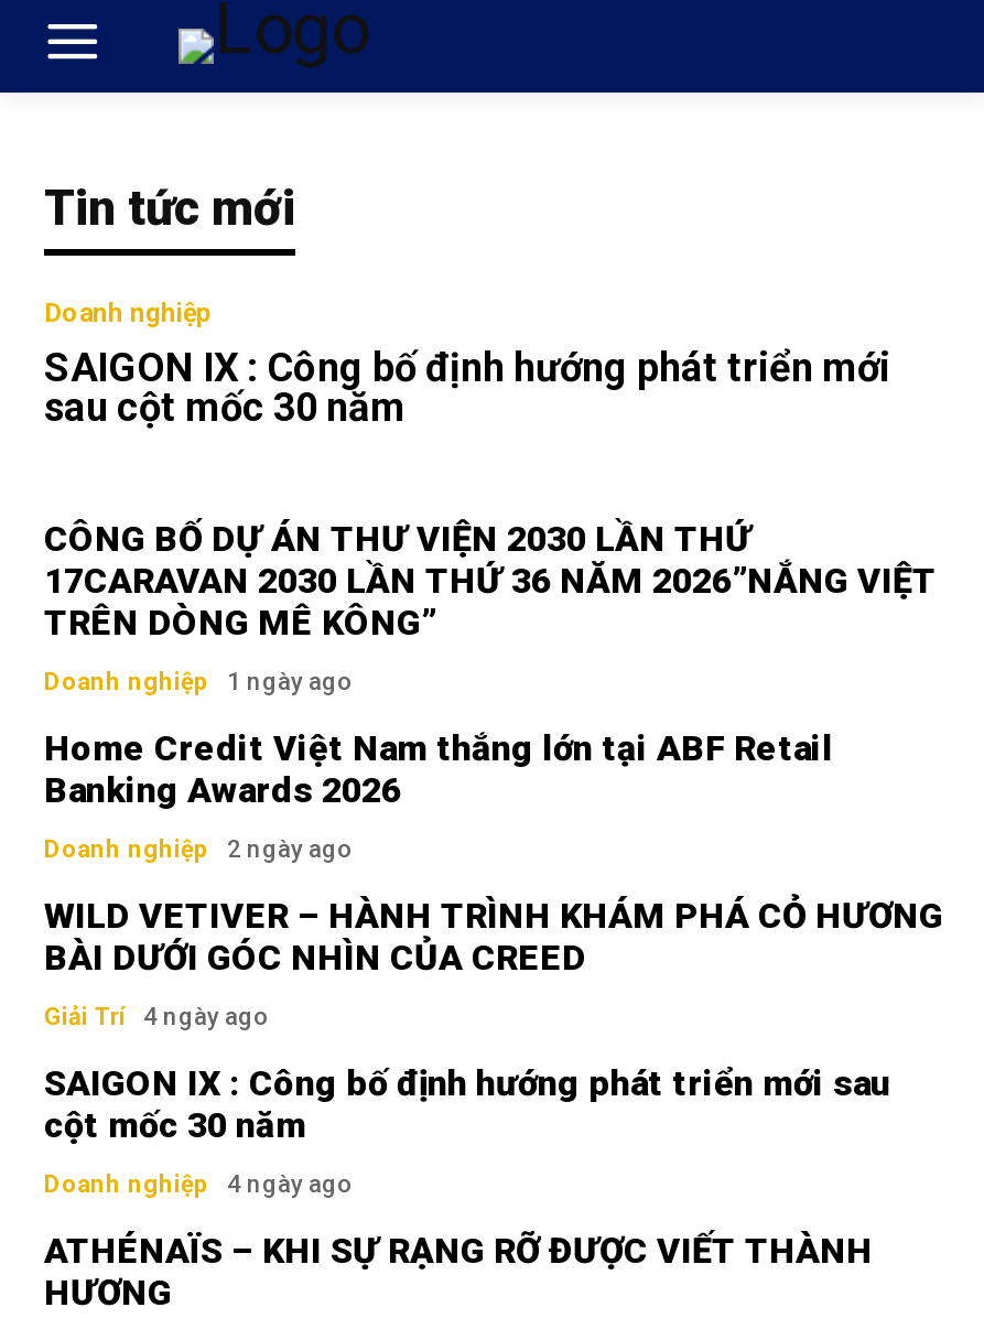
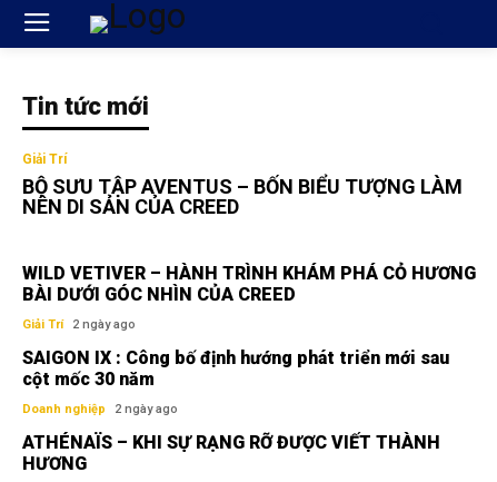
[44,298,937,865] Doanh nghiệp | SAIGON IX : Công bố định hướng phát triển mới | sau cột mốc 30 năm | CÔNG BỐ DỰ ÁN THƯ VIỆN 2030 LẦN THỨ | 17CARAVAN 2030 LẦN THỨ 36 NĂM 2026”NẮNG VIỆT | TRÊN DÒNG MÊ KÔNG” | Doanh nghiệp | 1 ngày ago | Home Credit Việt Nam thắng lớn tại ABF Retail | Banking Awards 2026 | Doanh nghiệp | 2 ngày ago -> [22,152,463,219] Giải Trí | BỘ SƯU TẬP AVENTUS – BỐN BIỂU TƯỢNG LÀM | NÊN DI SẢN CỦA CREED
[44,1004,269,1032] Giải Trí 4 ngày ago -> [22,318,136,332] Giải Trí 2 ngày ago
[44,1171,353,1200] Doanh nghiệp 4 ngày ago -> [22,402,178,417] Doanh nghiệp 2 ngày ago

